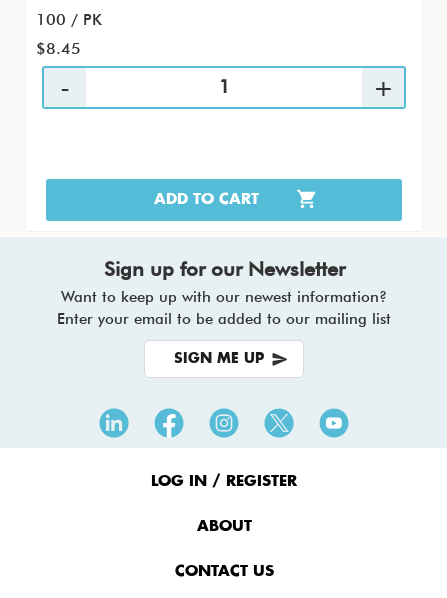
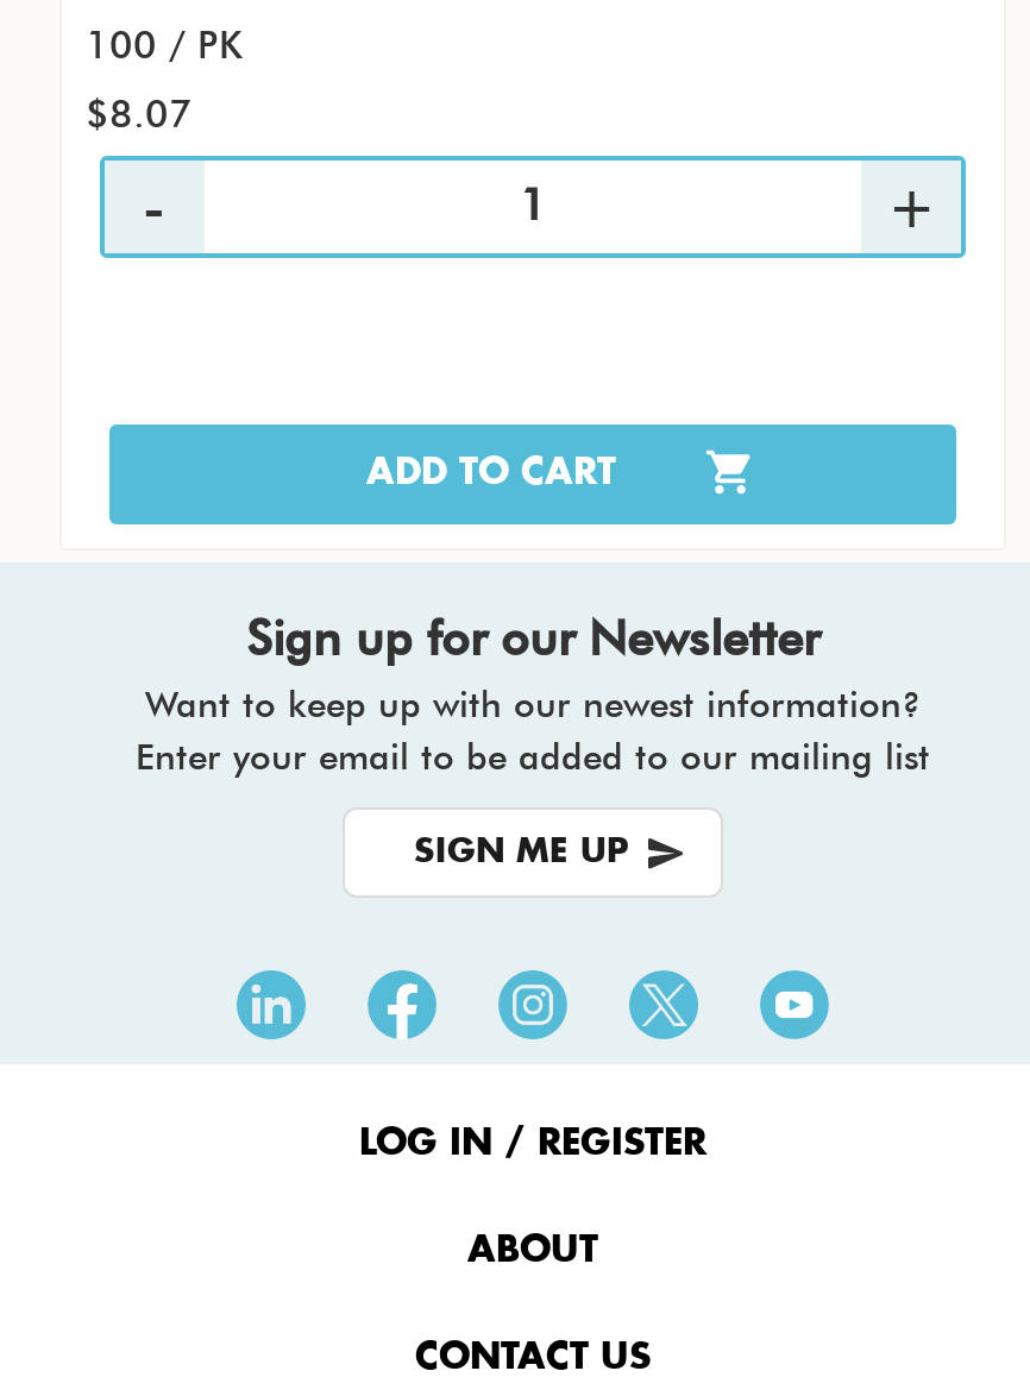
[36,39,81,58] $8.45 -> [86,91,193,137] $8.07

